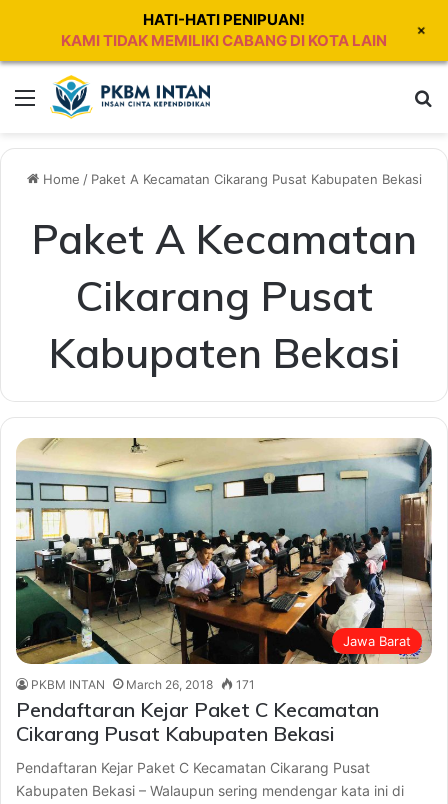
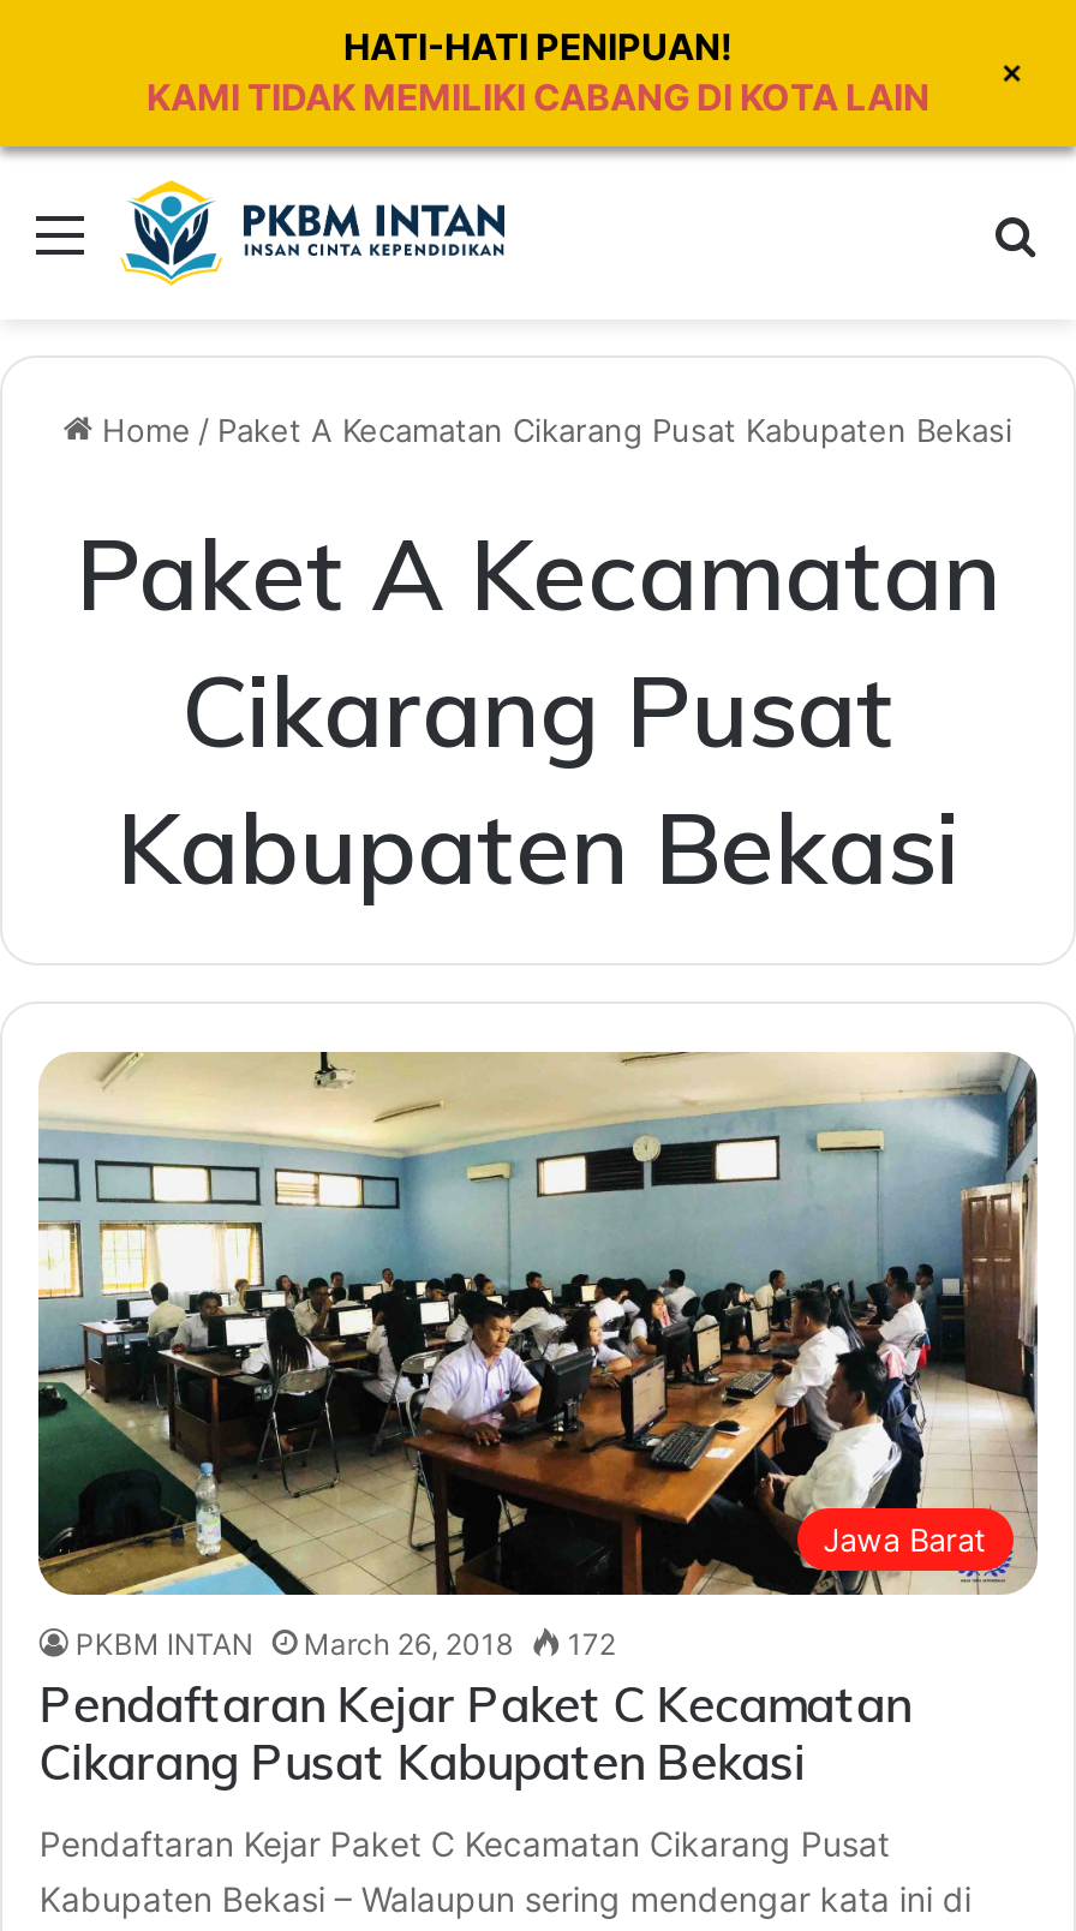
[31,677,255,692] PKBM INTAN March 26, 2018 171 -> [75,1626,616,1662] PKBM INTAN March 26, 2018 172

